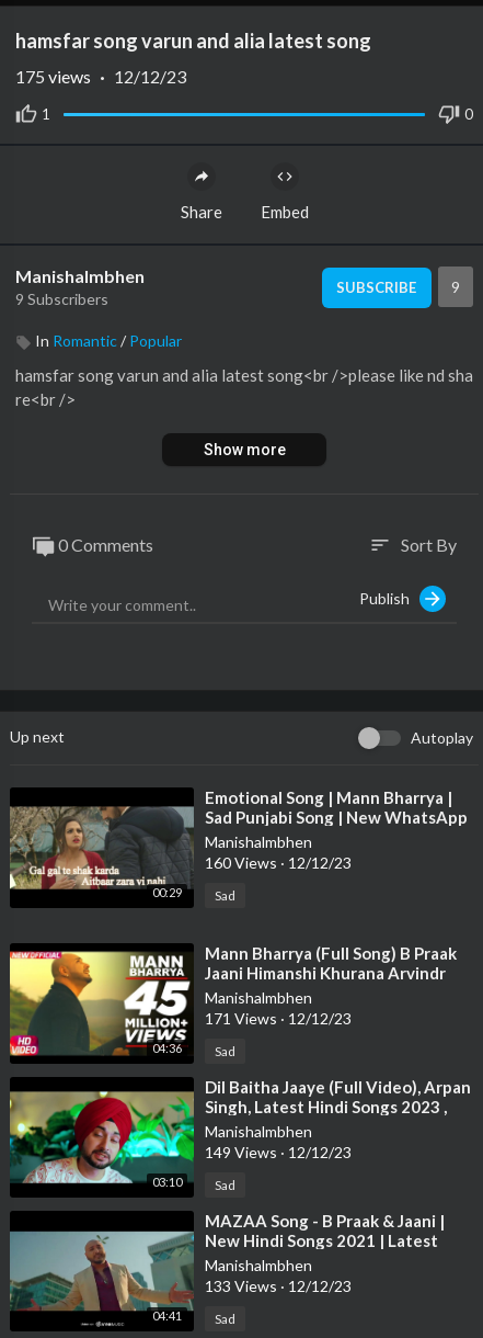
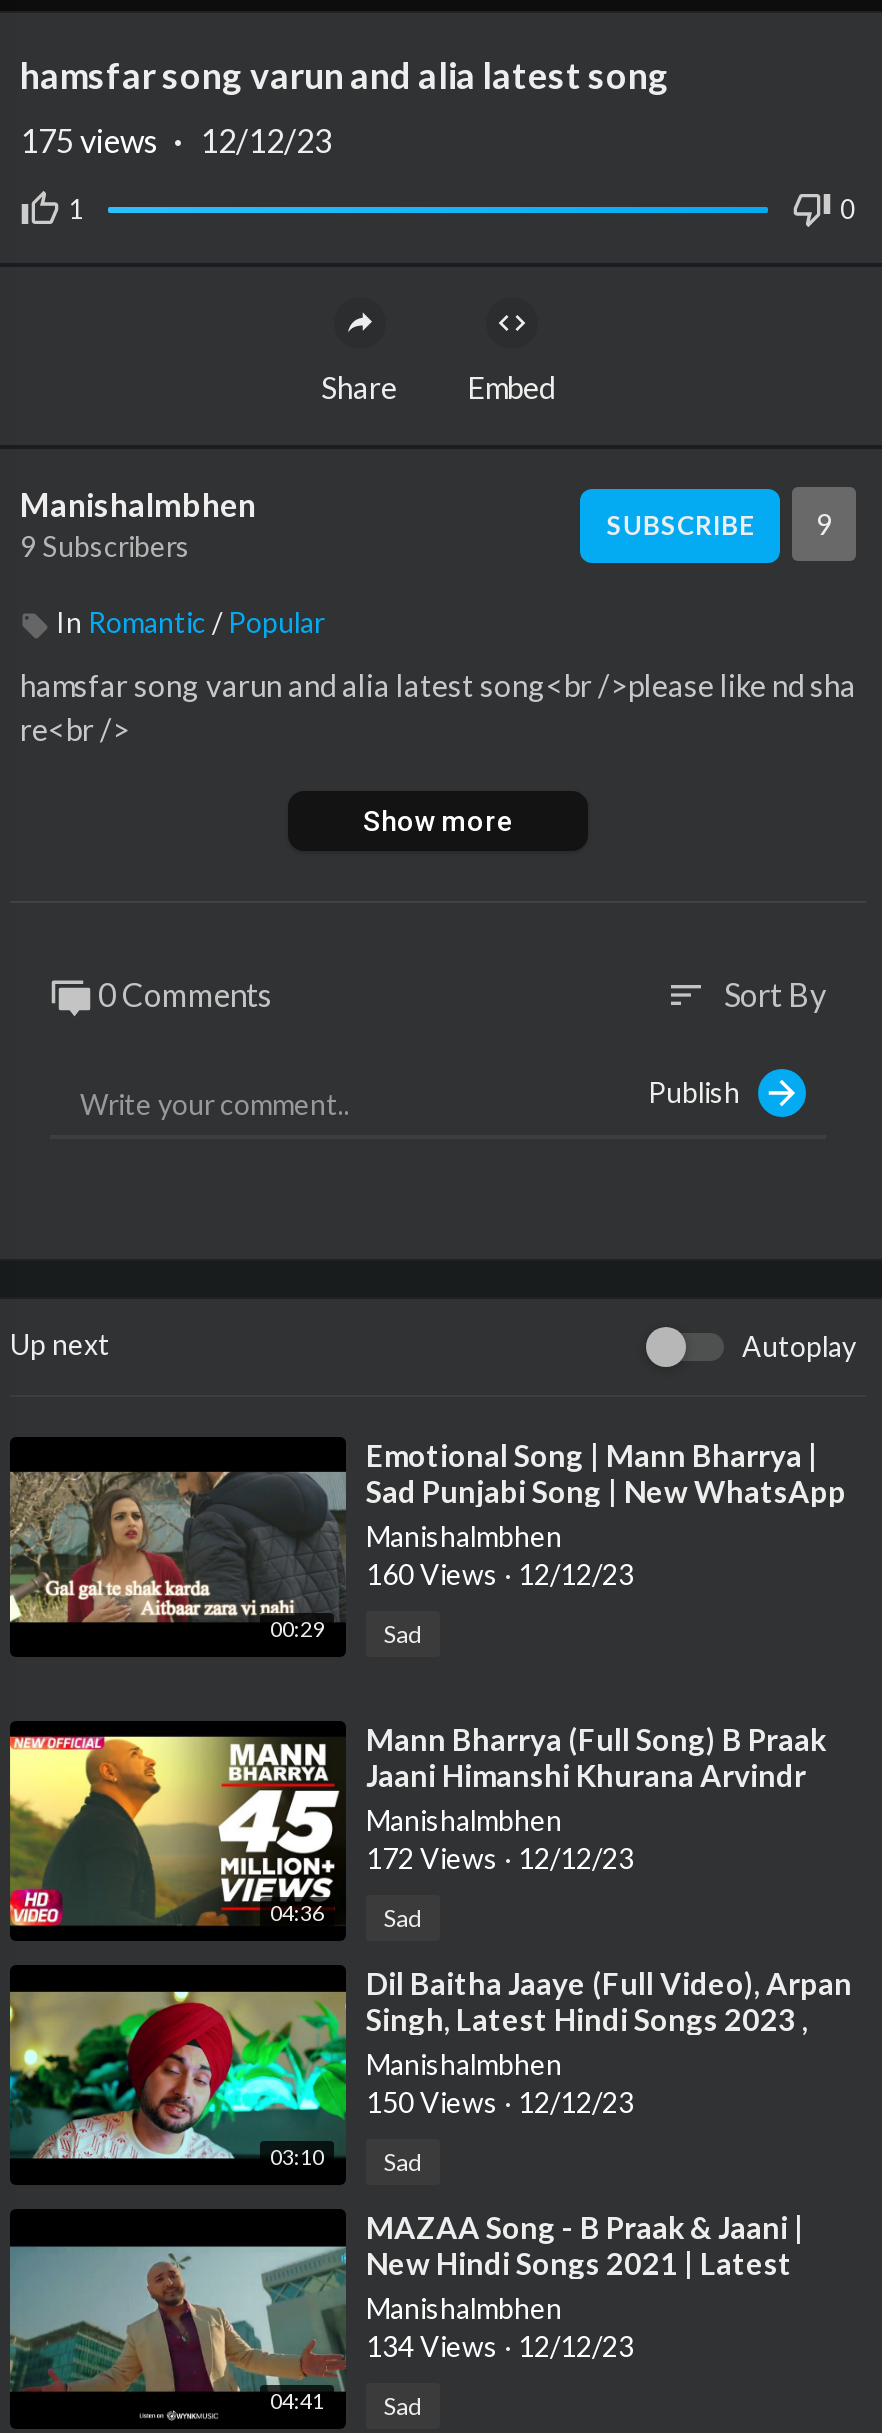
[205,1010,352,1028] 171 Views · 12/12/23 -> [366,1842,634,1876] 172 Views · 12/12/23
[205,1143,352,1162] 149 Views · 12/12/23 -> [366,2086,634,2120] 150 Views · 12/12/23
[205,1277,352,1296] 133 Views · 12/12/23 -> [366,2330,634,2364] 134 Views · 12/12/23

